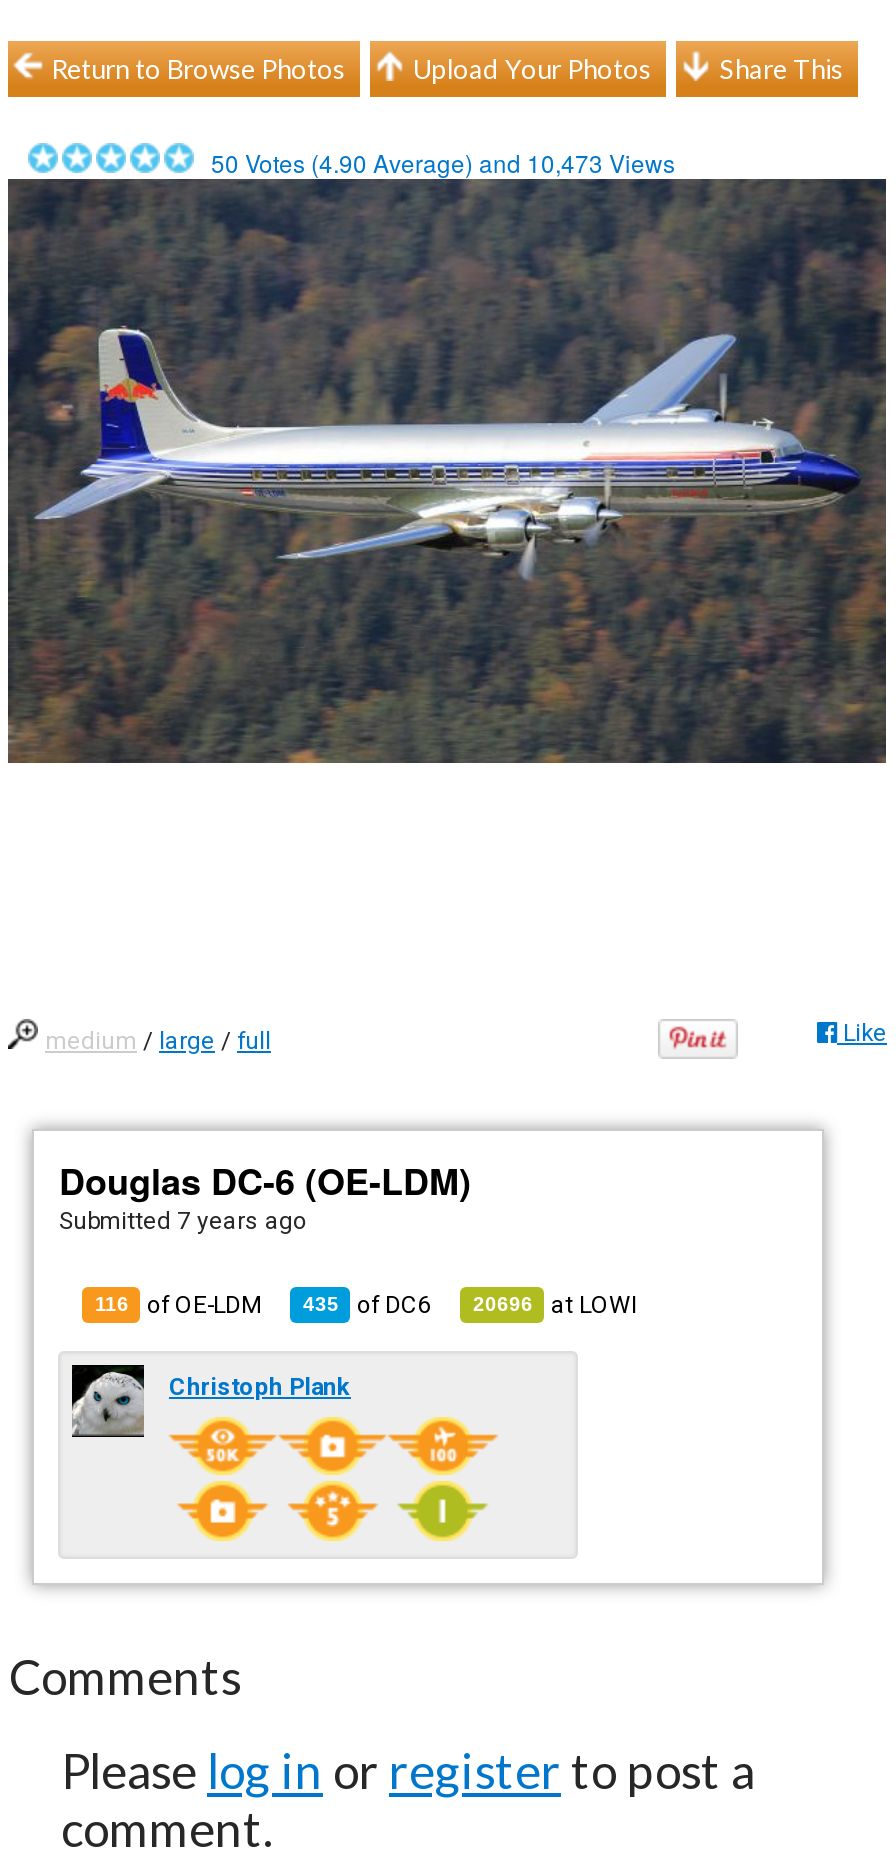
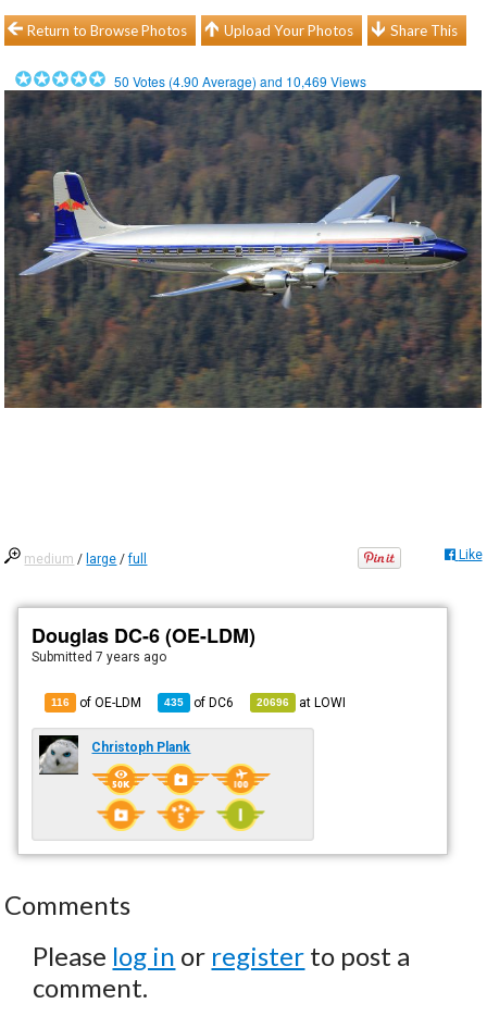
[211,145,687,179] 50 Votes (4.90 Average) and 10,473 Views -> [115,72,373,90] 50 Votes (4.90 Average) and 10,469 Views

